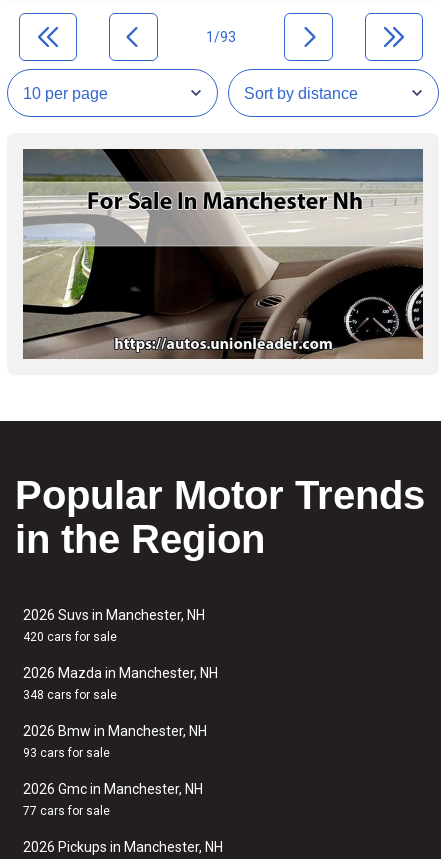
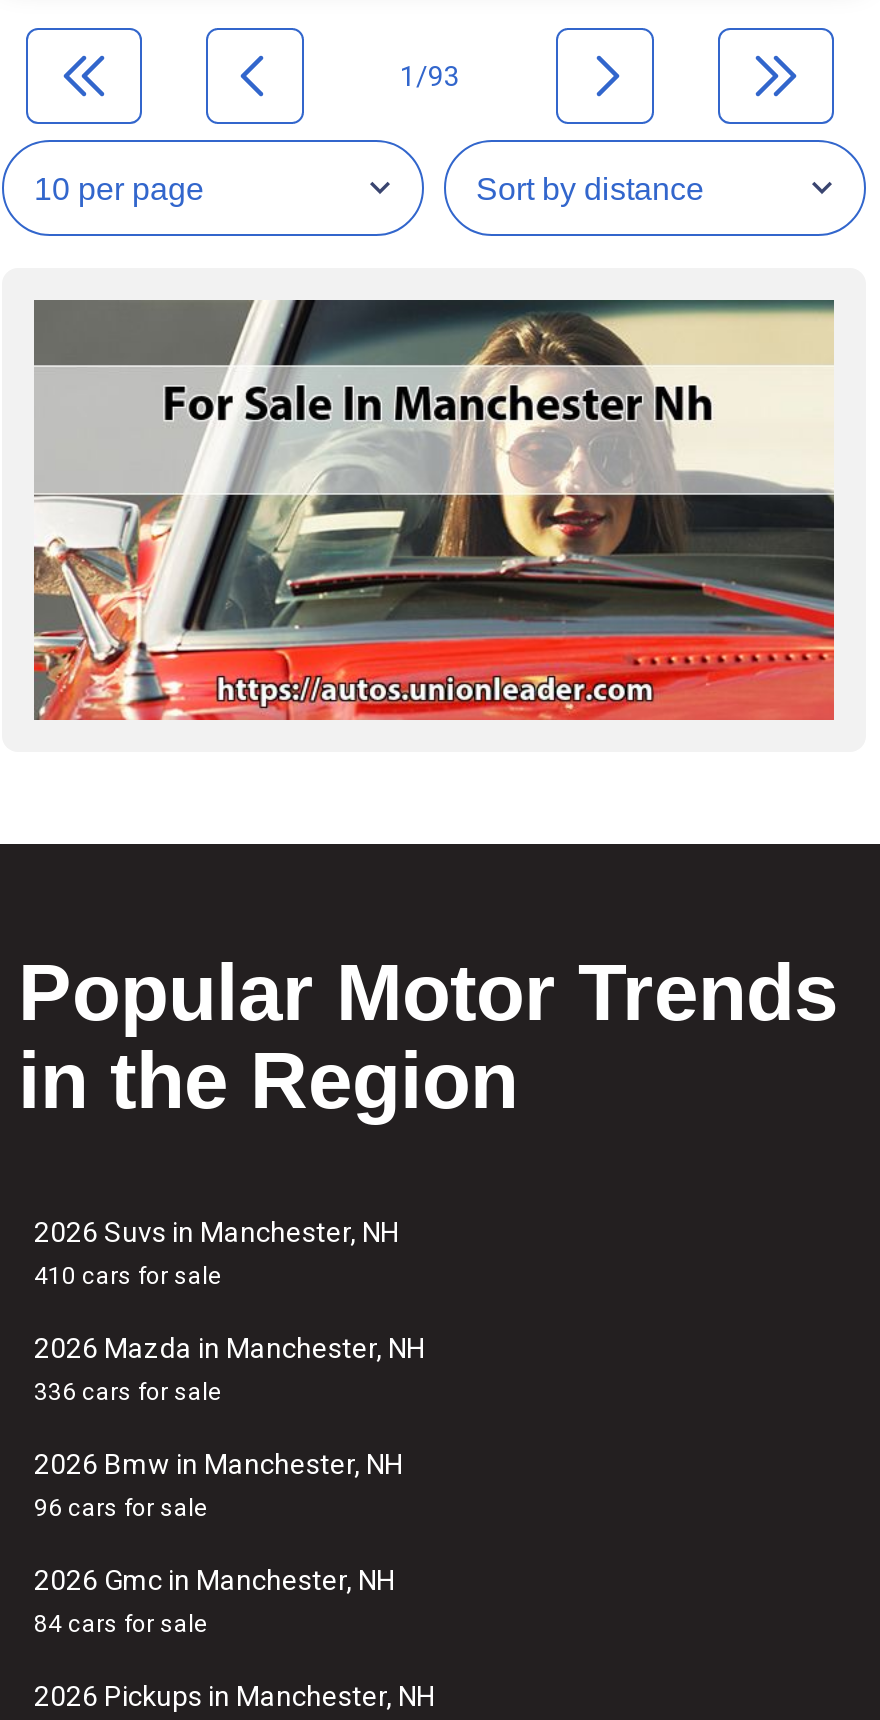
[22,148,424,360] [image] -> [32,298,836,722] [image]
[23,630,117,644] 420 cars for sale -> [34,1262,222,1290] 410 cars for sale
[23,688,117,702] 348 cars for sale -> [34,1378,222,1406] 336 cars for sale
[23,746,110,760] 93 cars for sale -> [34,1494,208,1522] 96 cars for sale
[23,804,110,818] 77 cars for sale -> [34,1610,208,1638] 84 cars for sale

